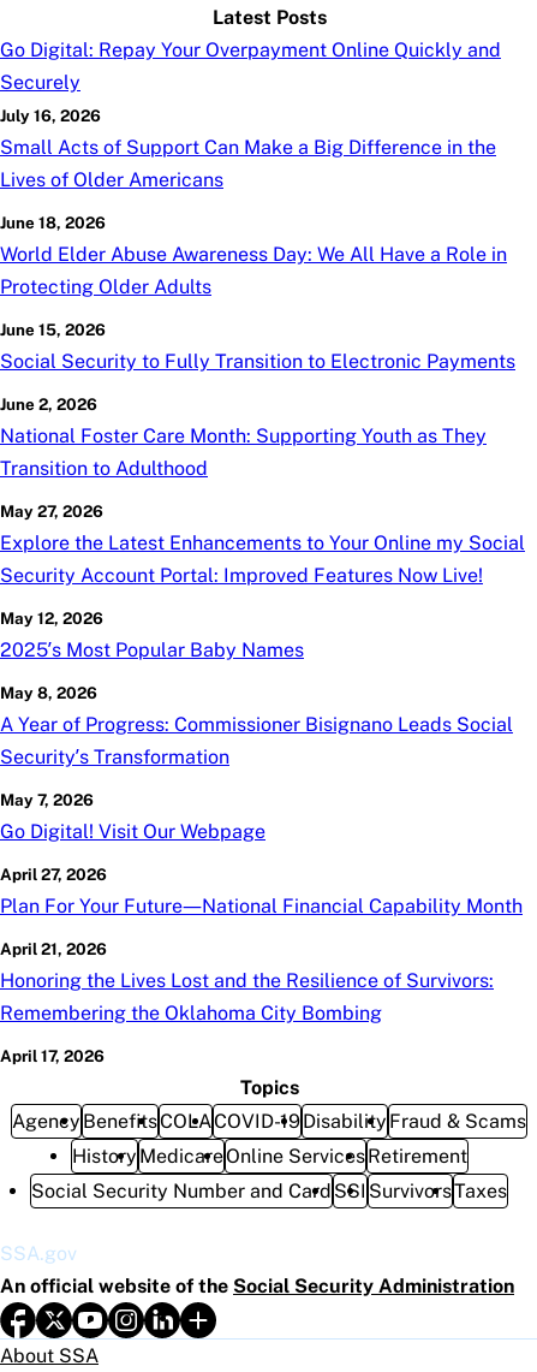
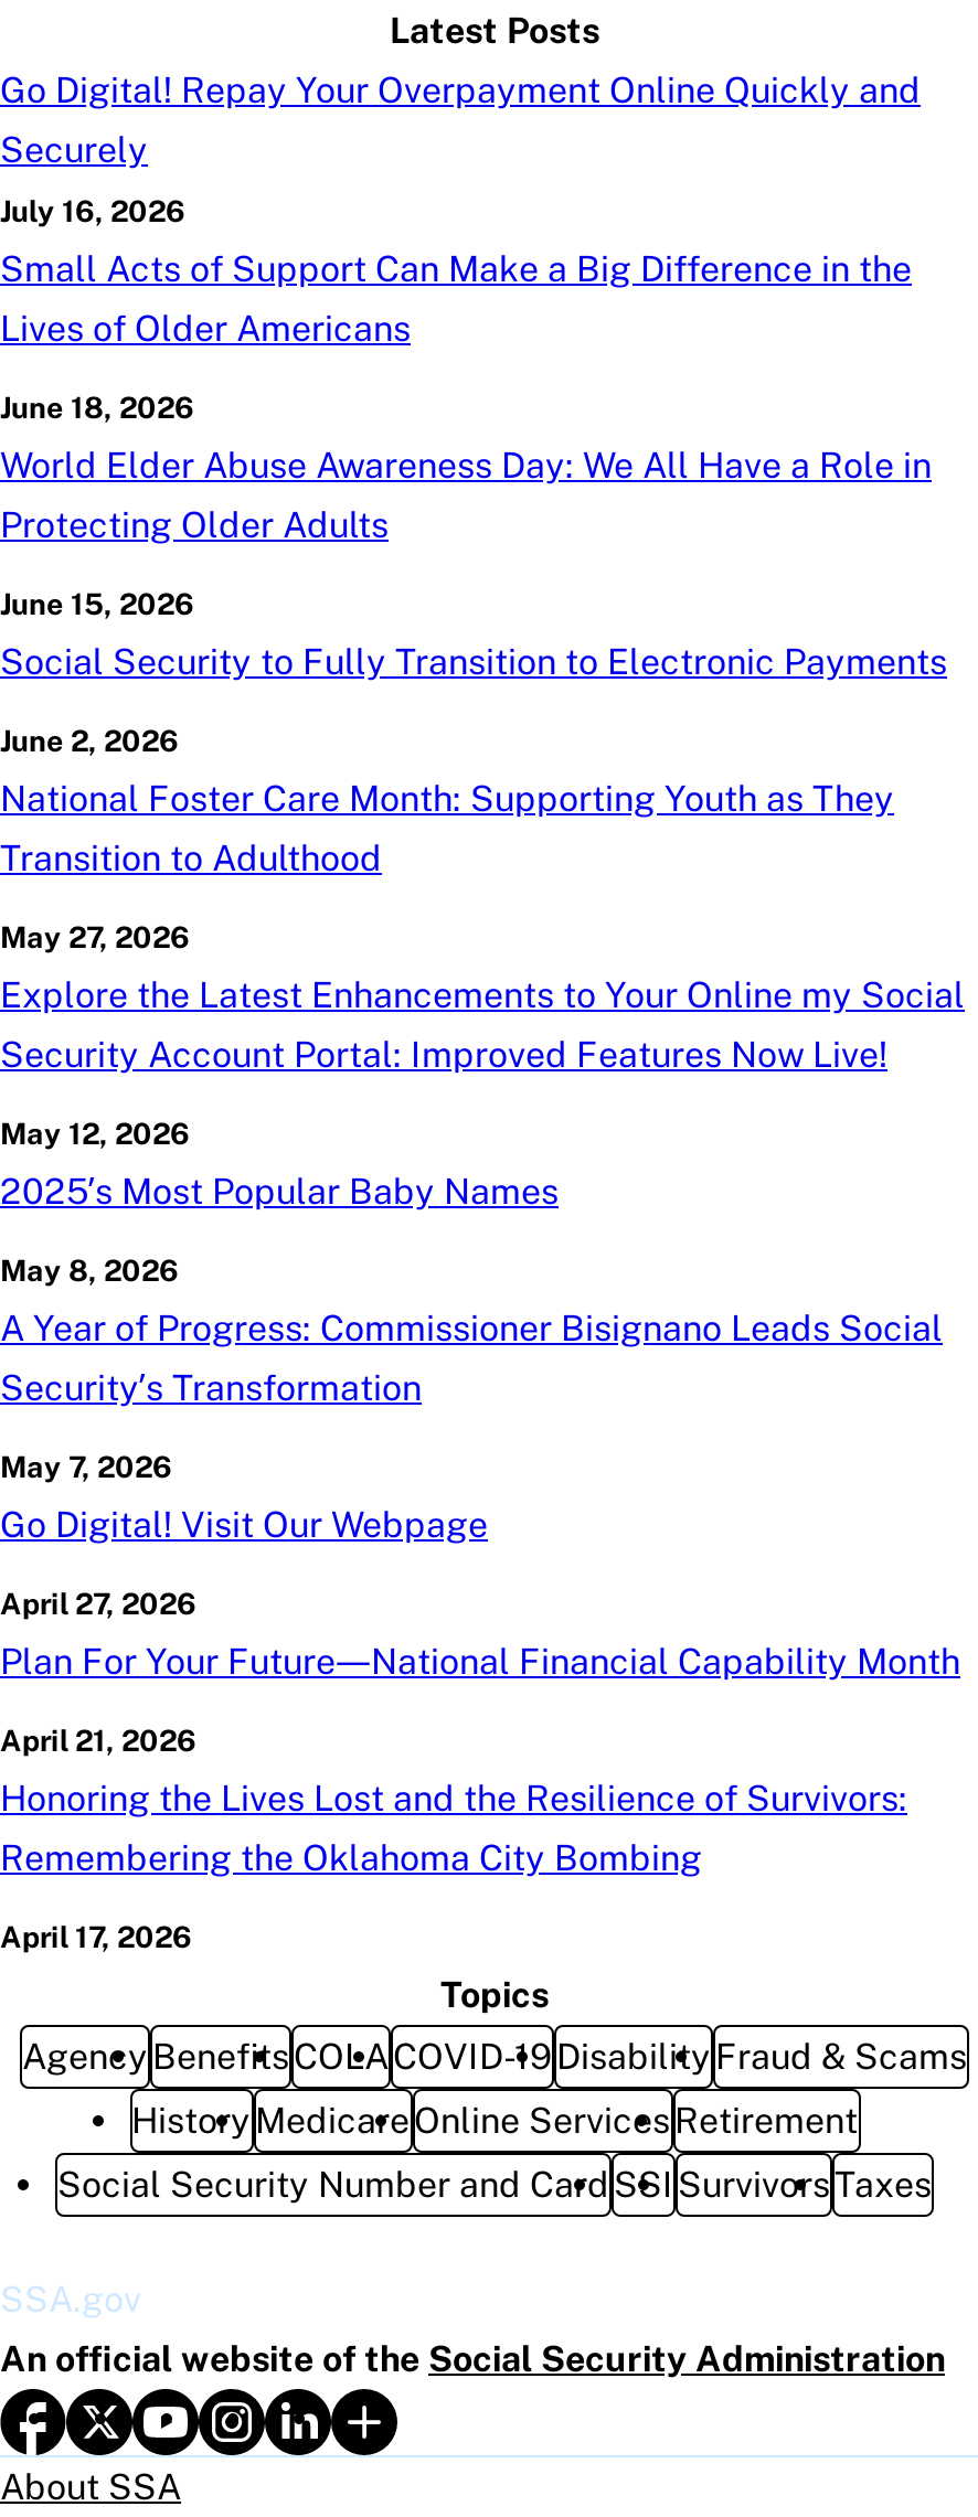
[0,38,501,61] Go Digital: Repay Your Overpayment Online Quickly and -> [0,70,921,111] Go Digital! Repay Your Overpayment Online Quickly and

